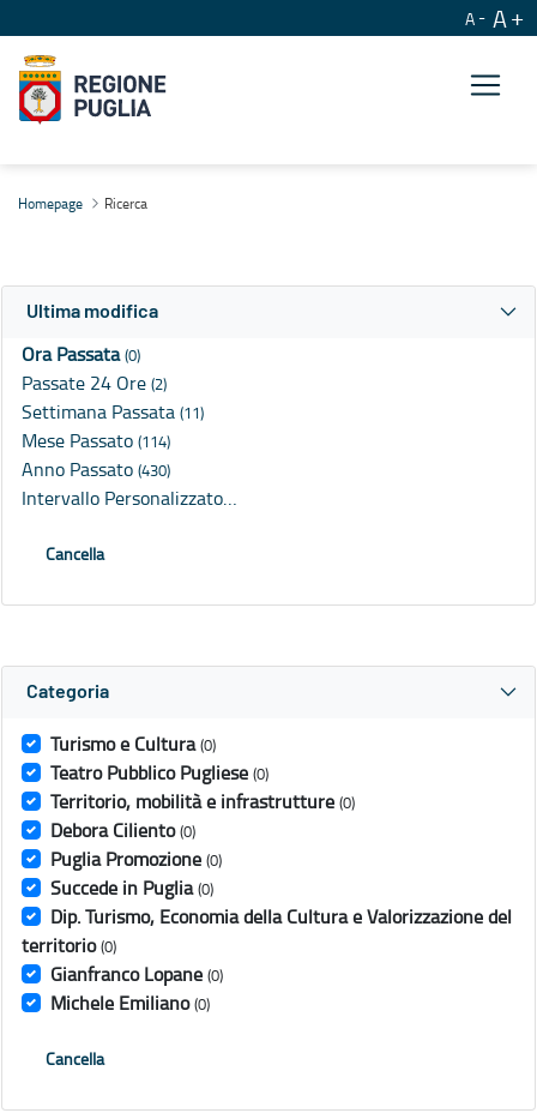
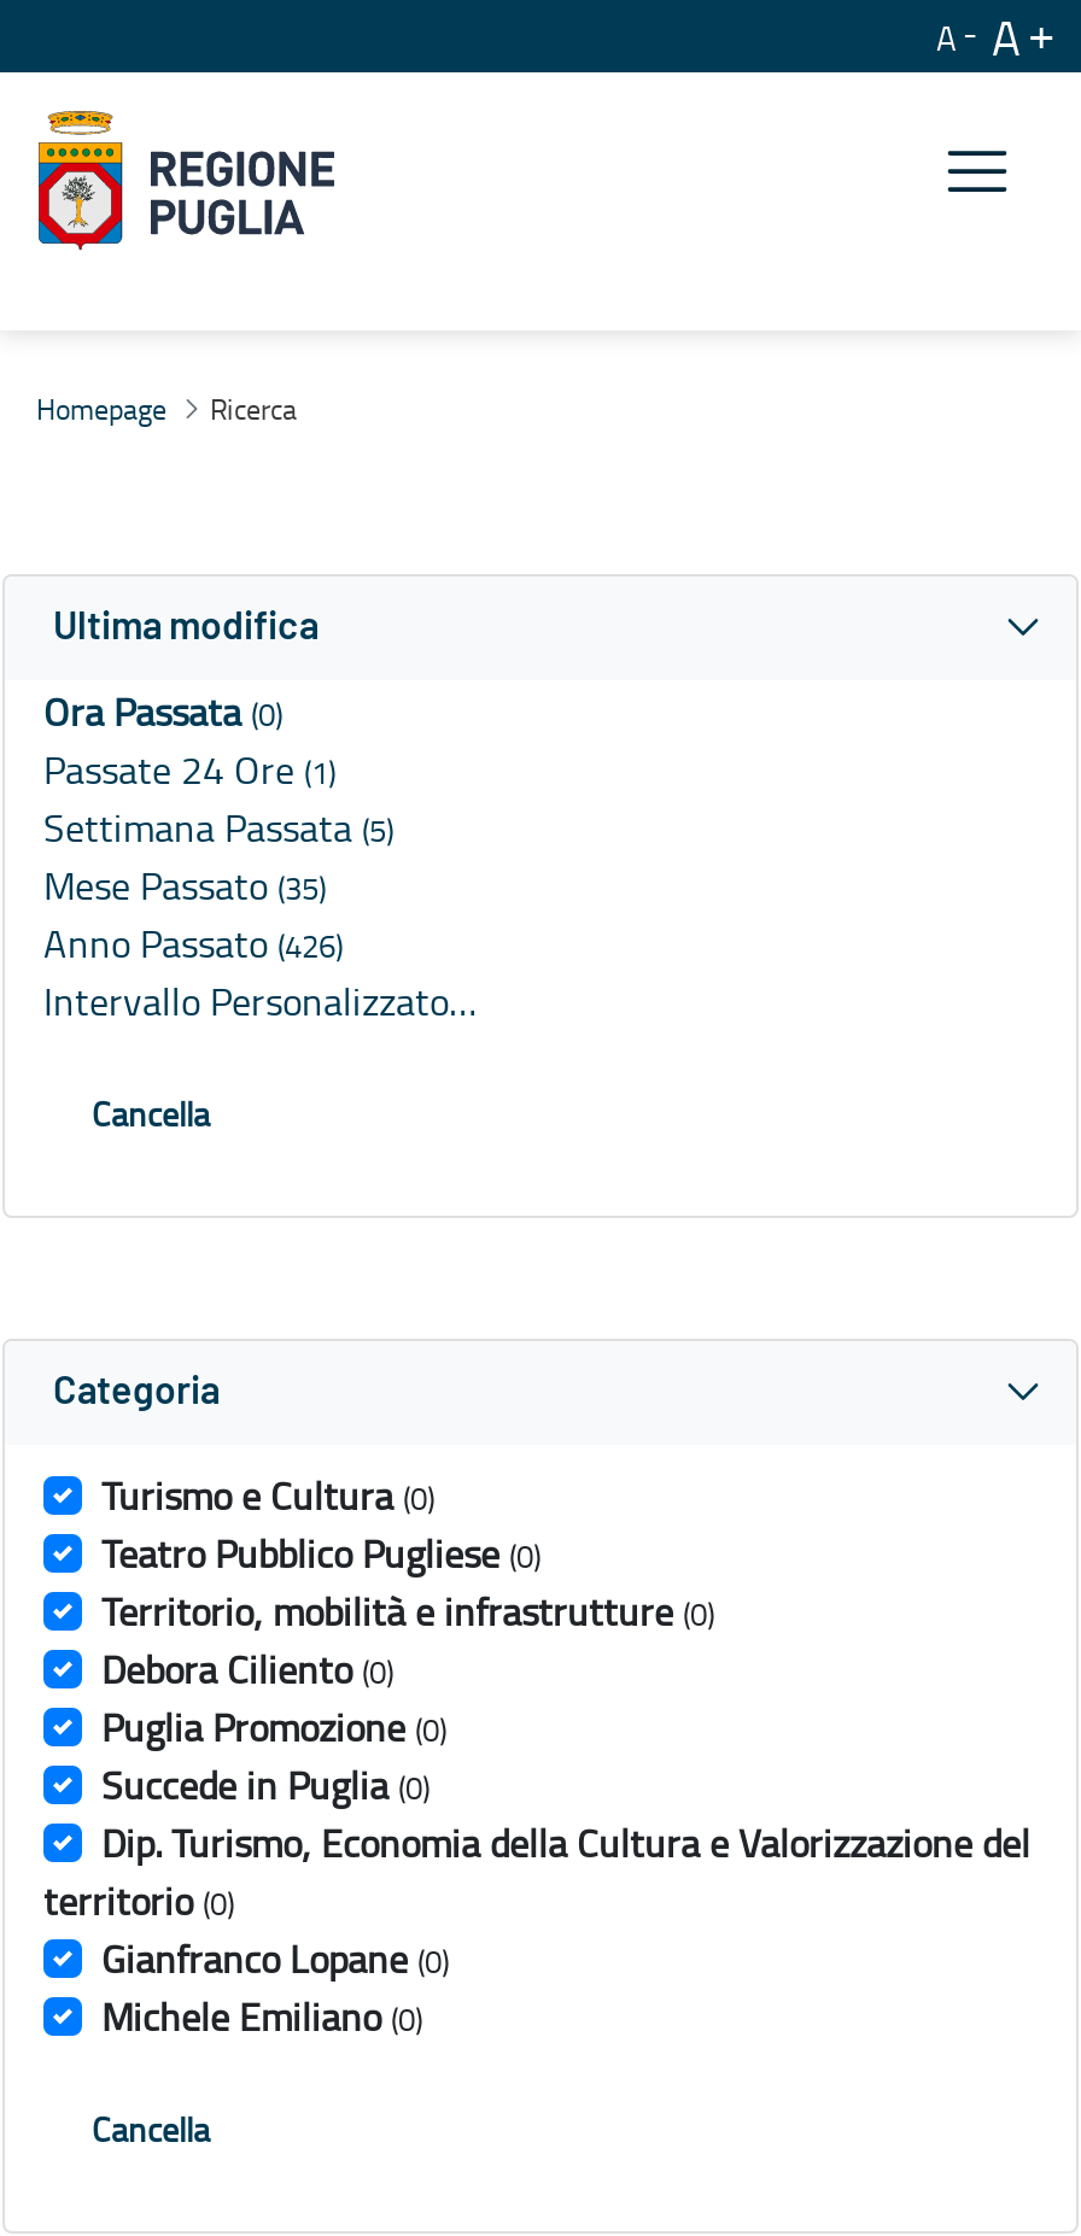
[22,370,167,396] Passate 24 Ore (2) -> [43,744,335,797] Passate 24 Ore (1)
[22,399,204,425] Settimana Passata (11) -> [43,802,393,855] Settimana Passata (5)
[22,427,170,454] Mese Passato (114) -> [43,859,326,912] Mese Passato (35)
[22,456,170,482] Anno Passato (430) -> [43,917,343,970] Anno Passato (426)

